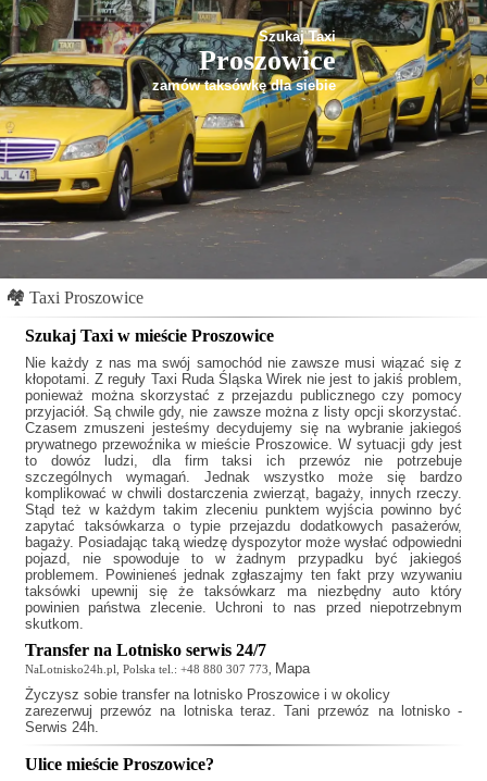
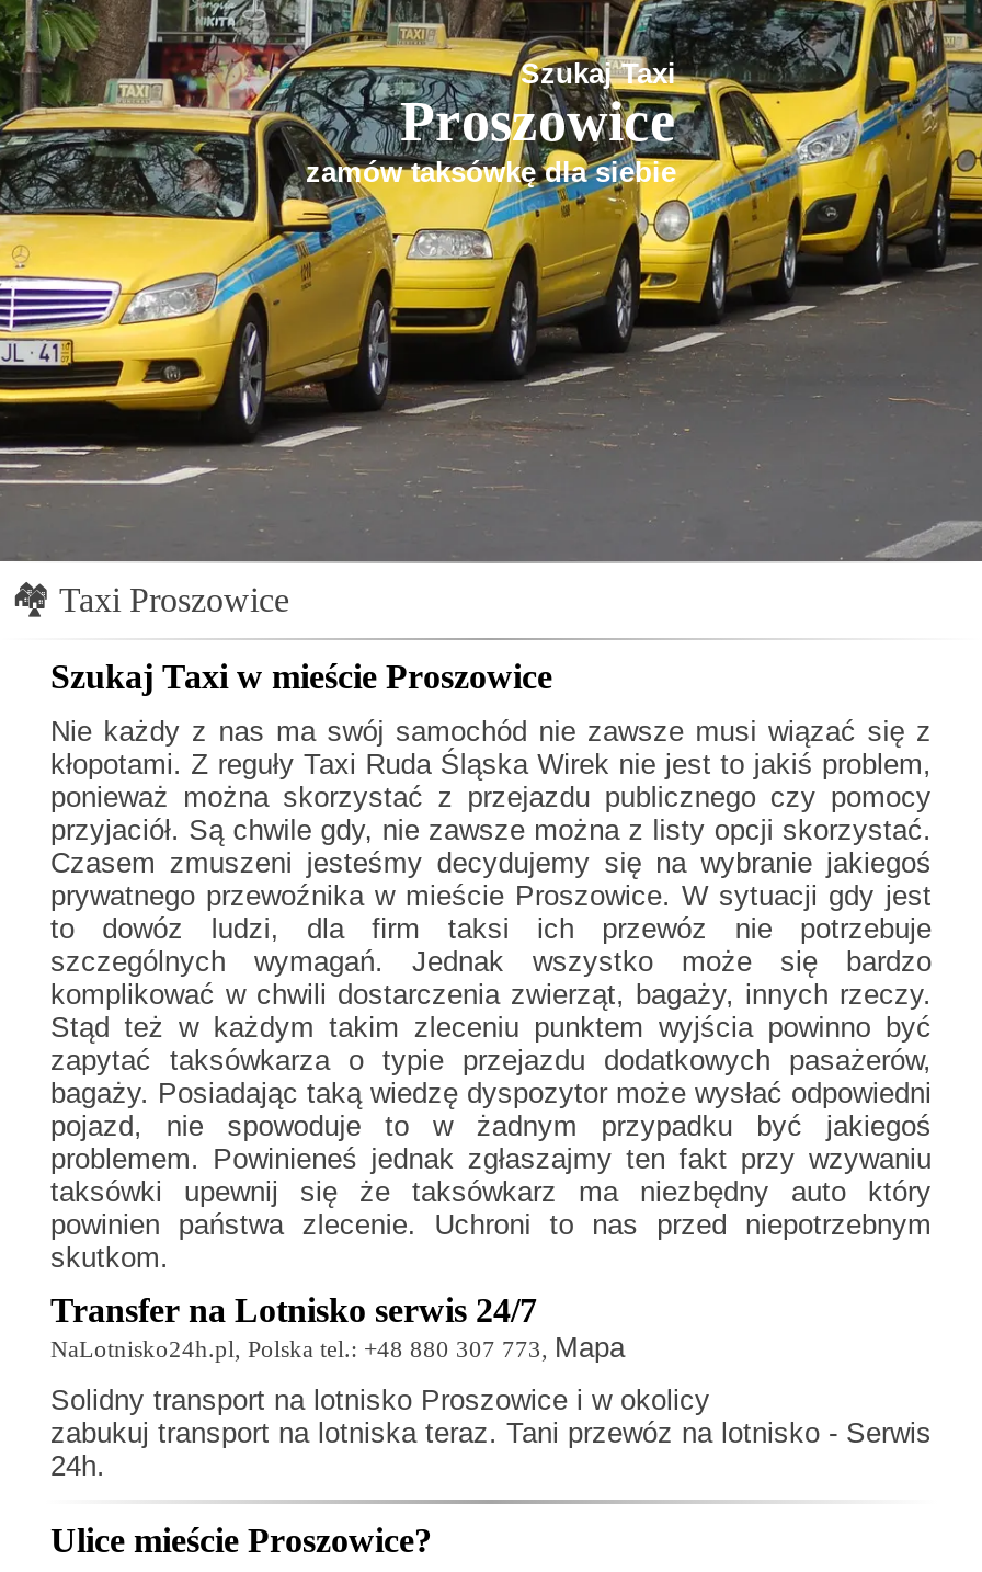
[25,686,462,735] Życzysz sobie transfer na lotnisko Proszowice i w okolicy | zarezerwuj przewóz na lotniska teraz. Tani przewóz na lotnisko - | Serwis 24h. -> [50,1383,932,1481] Solidny transport na lotnisko Proszowice i w okolicy | zabukuj transport na lotniska teraz. Tani przewóz na lotnisko - Serwis | 24h.

